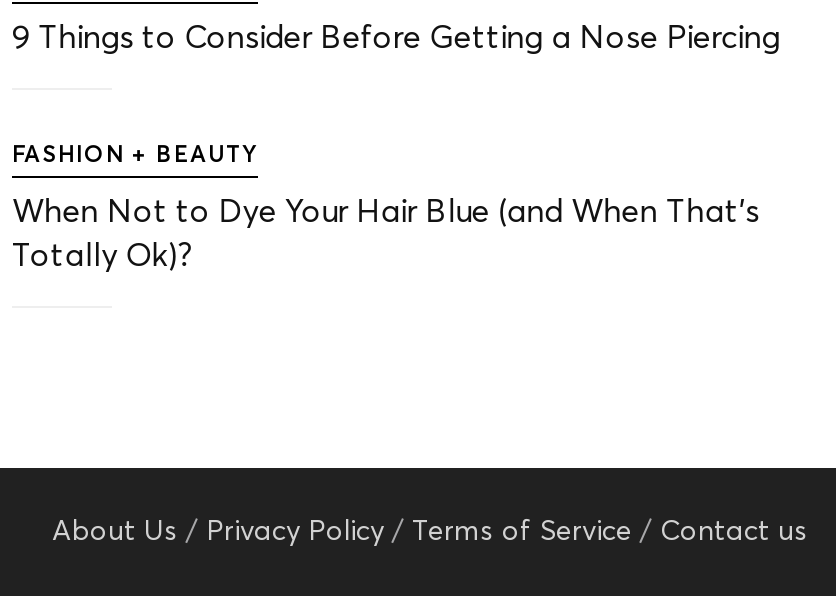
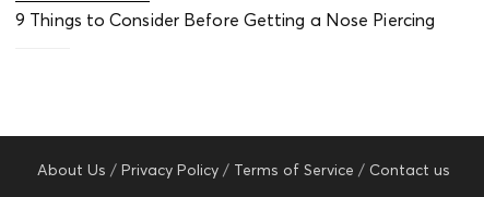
[12,141,759,275] FASHION + BEAUTY | When Not to Dye Your Hair Blue (and When That’s | Totally Ok)? -> none

